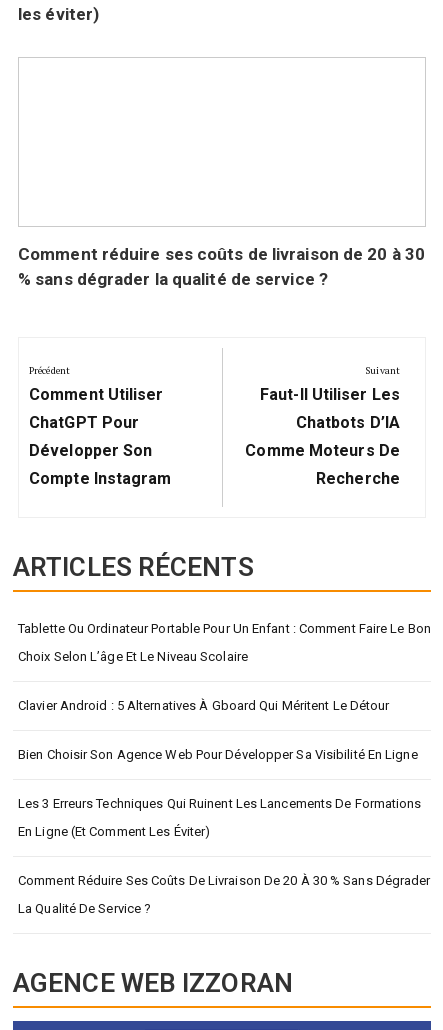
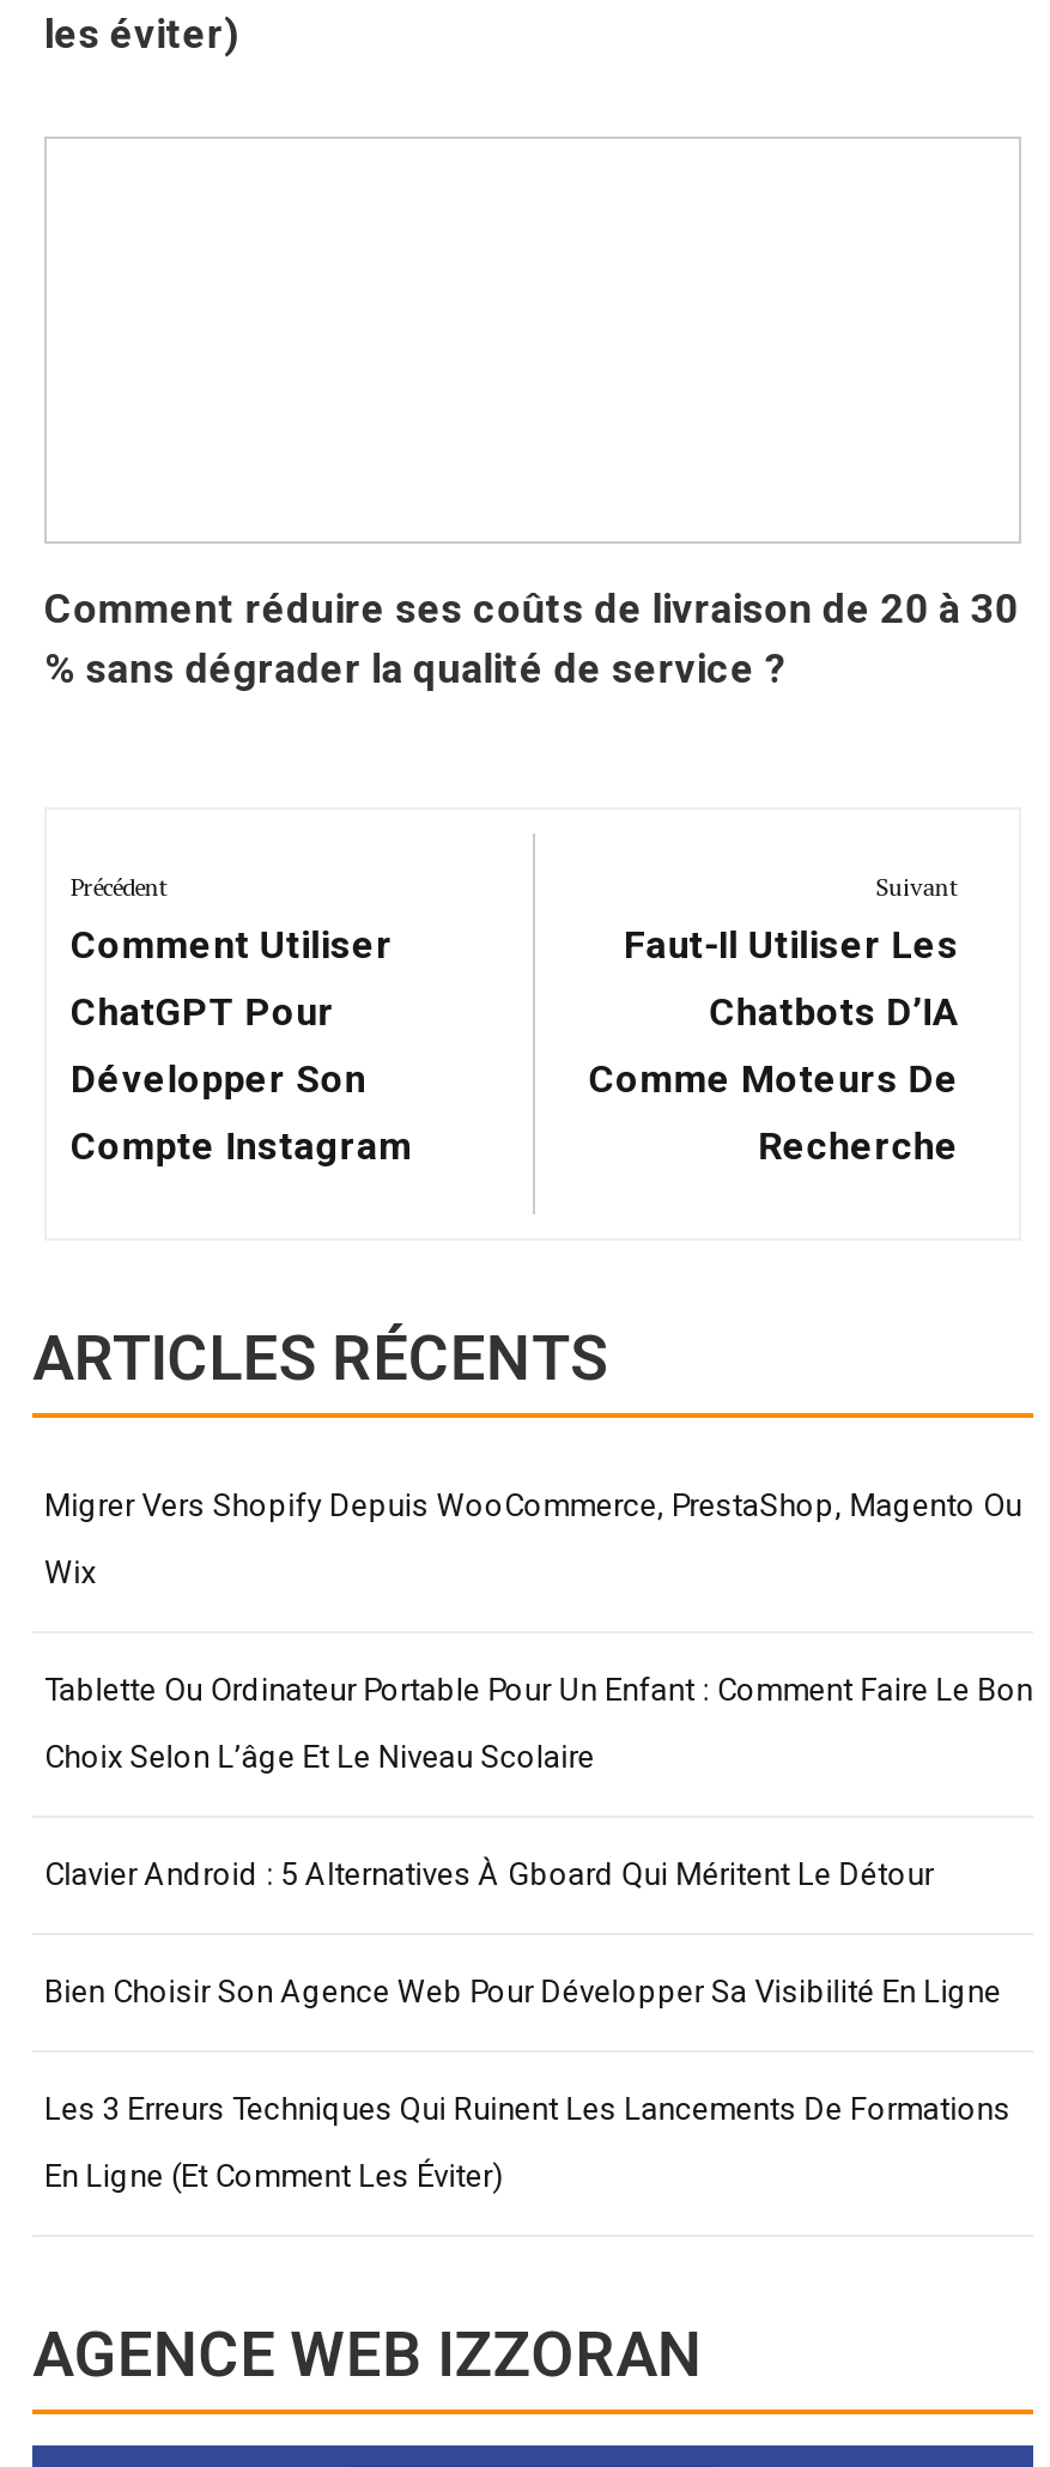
none -> [44,1487,1022,1590] Migrer Vers Shopify Depuis WooCommerce, PrestaShop, Magento Ou | Wix
moved [18,621,431,839] -> [44,1672,1033,2194]: Tablette Ou Ordinateur Portable Pour Un Enfant : Comment Faire Le Bon | Choix Selon L’âge Et Le Niveau Scolaire | Clavier Android : 5 Alternatives À Gboard Qui Méritent Le Détour | Bien Choisir Son Agence Web Pour Développer Sa Visibilité En Ligne | Les 3 Erreurs Techniques Qui Ruinent Les Lancements De Formations | En Ligne (et Comment Les Éviter)
[18,873,430,916] Comment Réduire Ses Coûts De Livraison De 20 À 30 % Sans Dégrader | La Qualité De Service ? -> none

